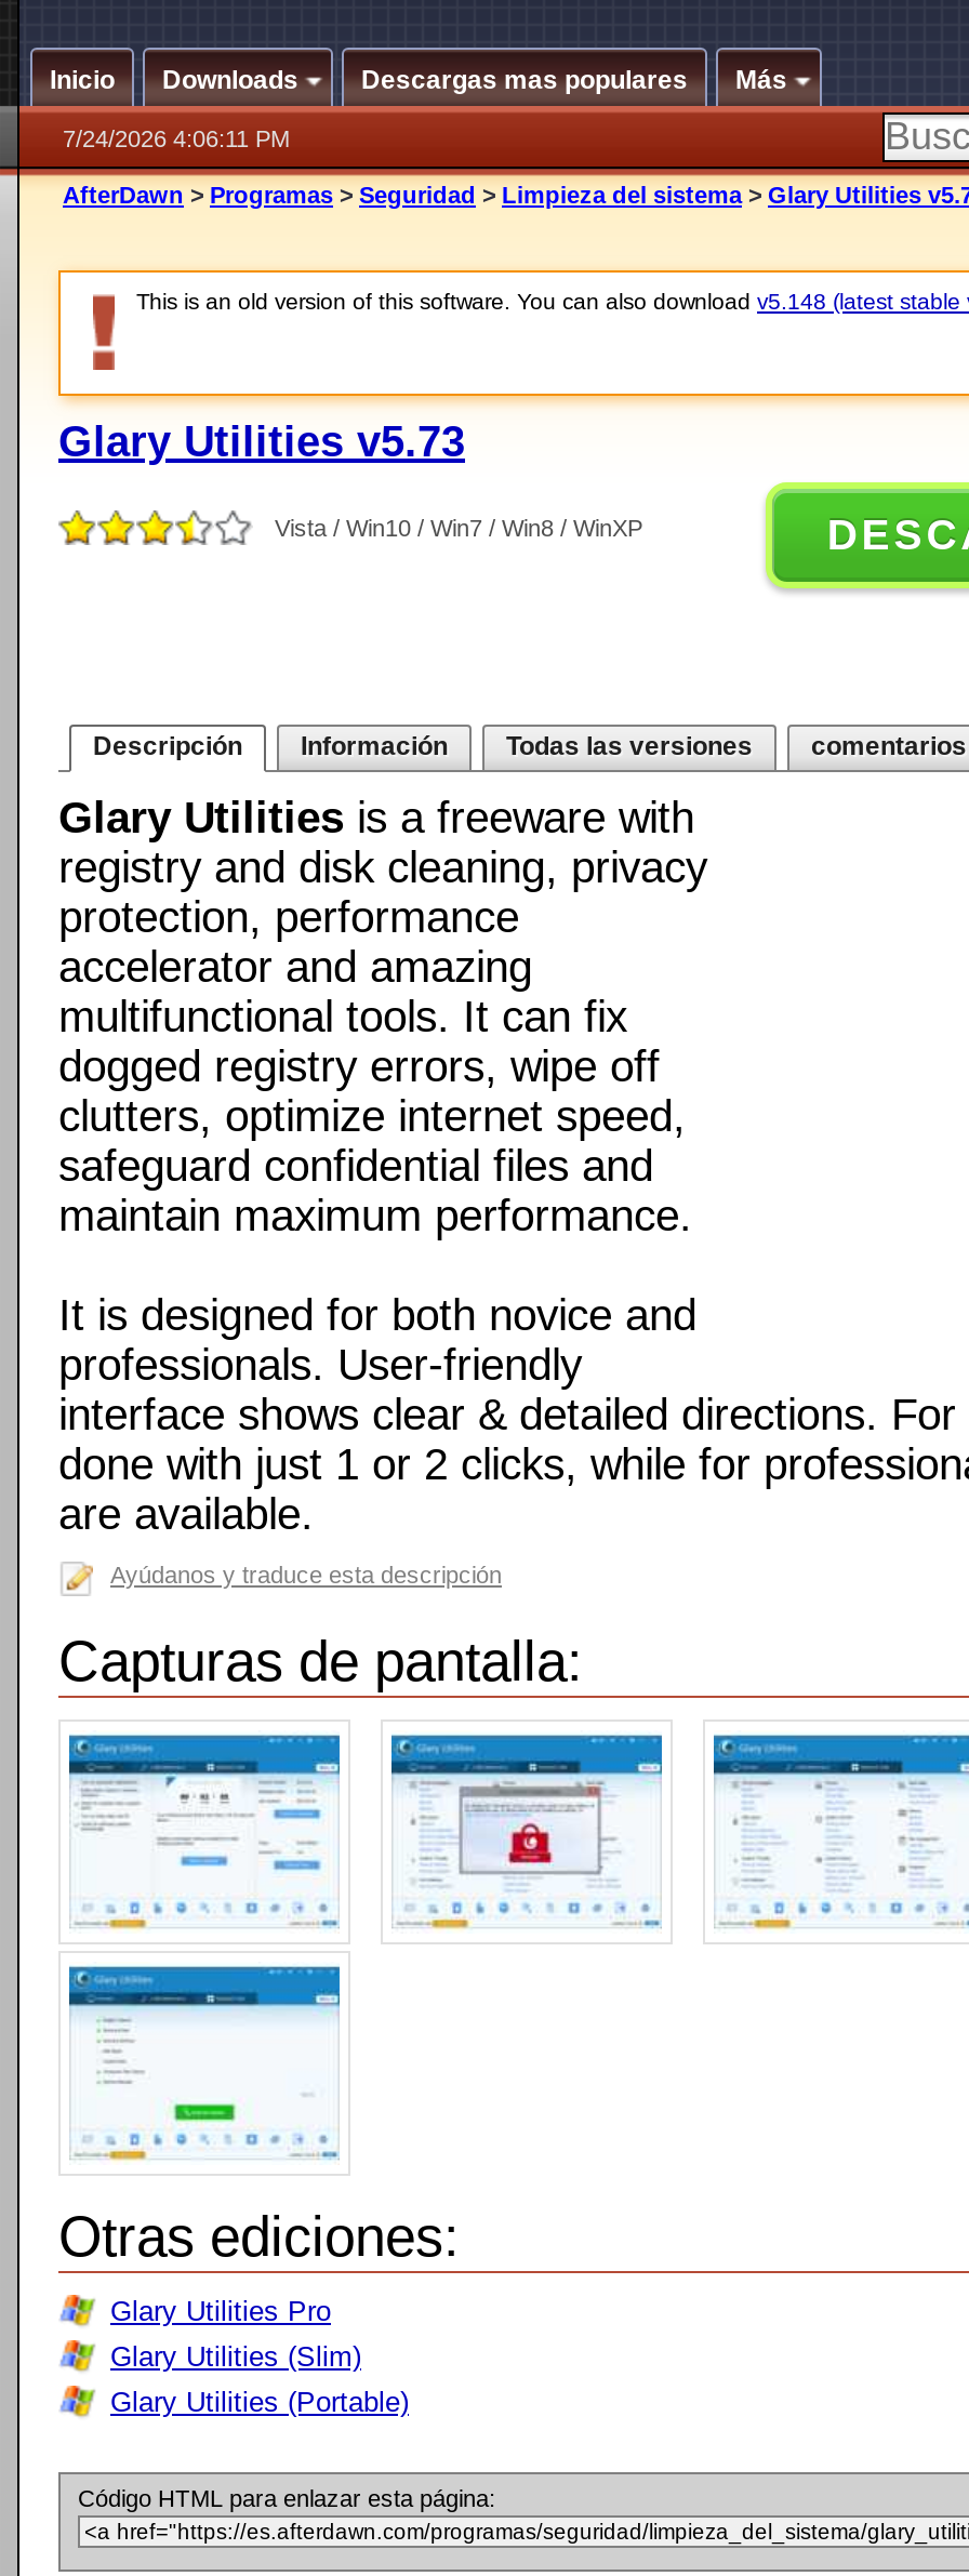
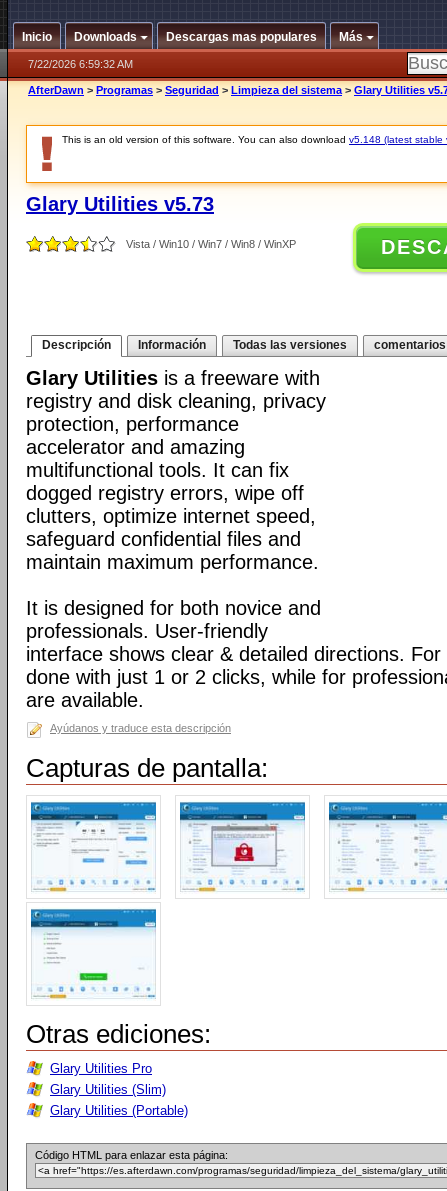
[63,125,290,151] 7/24/2026 4:06:11 PM -> [28,58,133,70] 7/22/2026 6:59:32 AM

